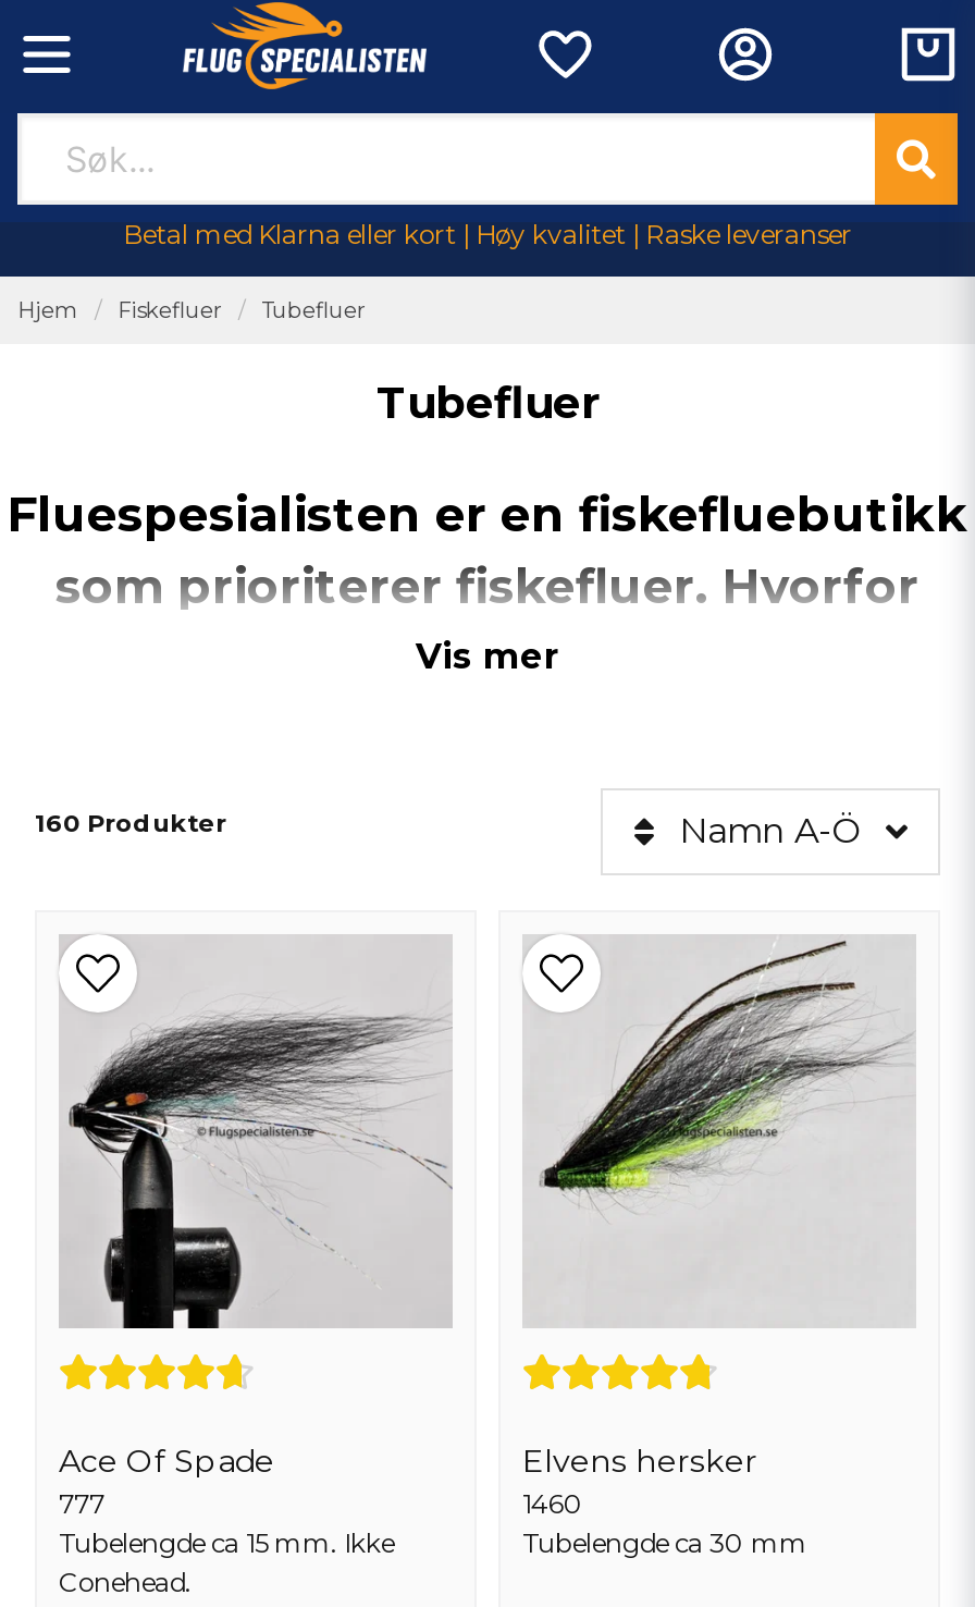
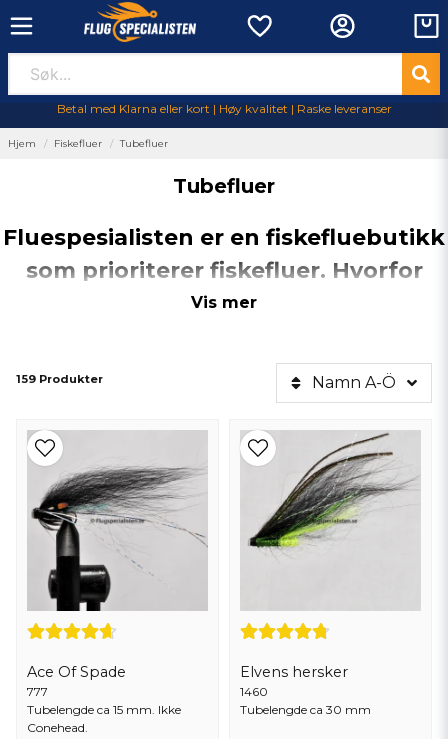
[35,808,226,838] 160 Produkter -> [16,372,103,386] 159 Produkter

